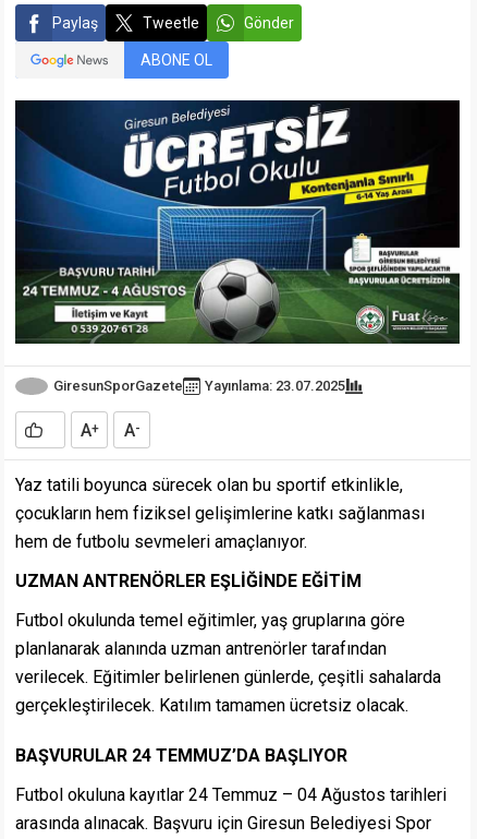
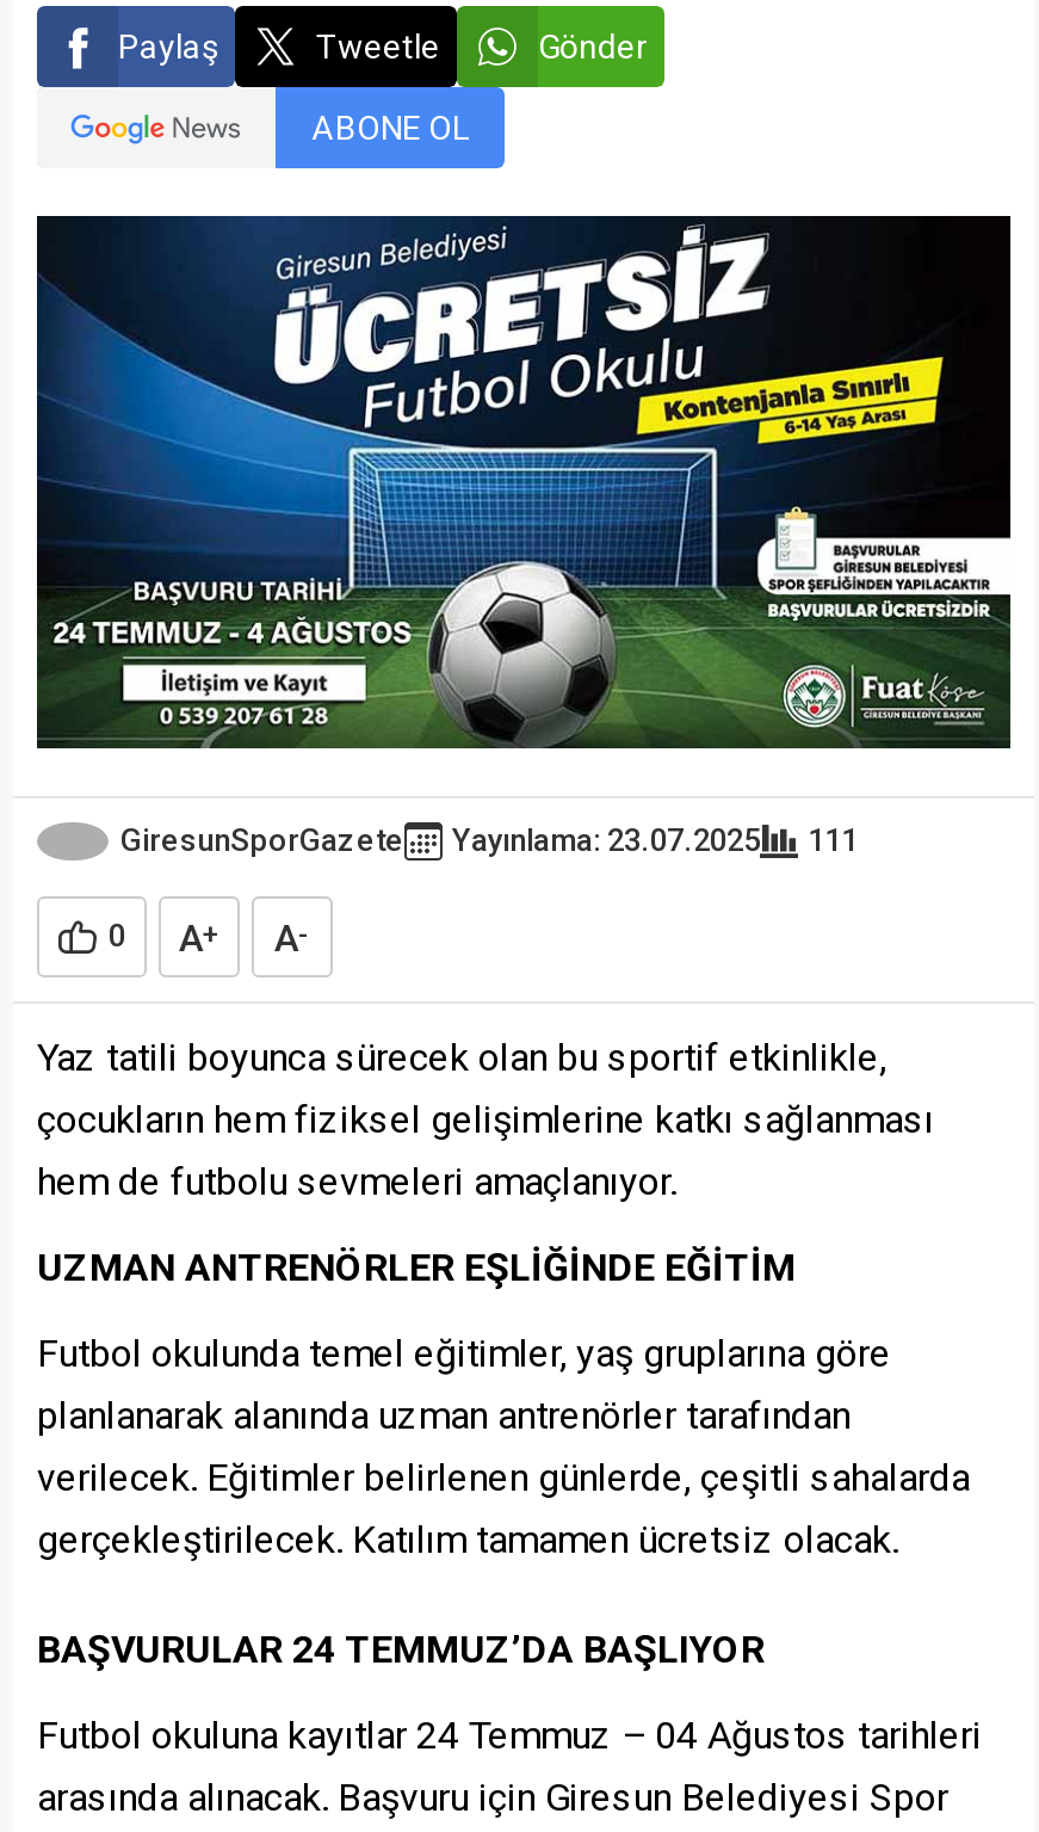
none -> [109,822,858,955] 111 | 0

